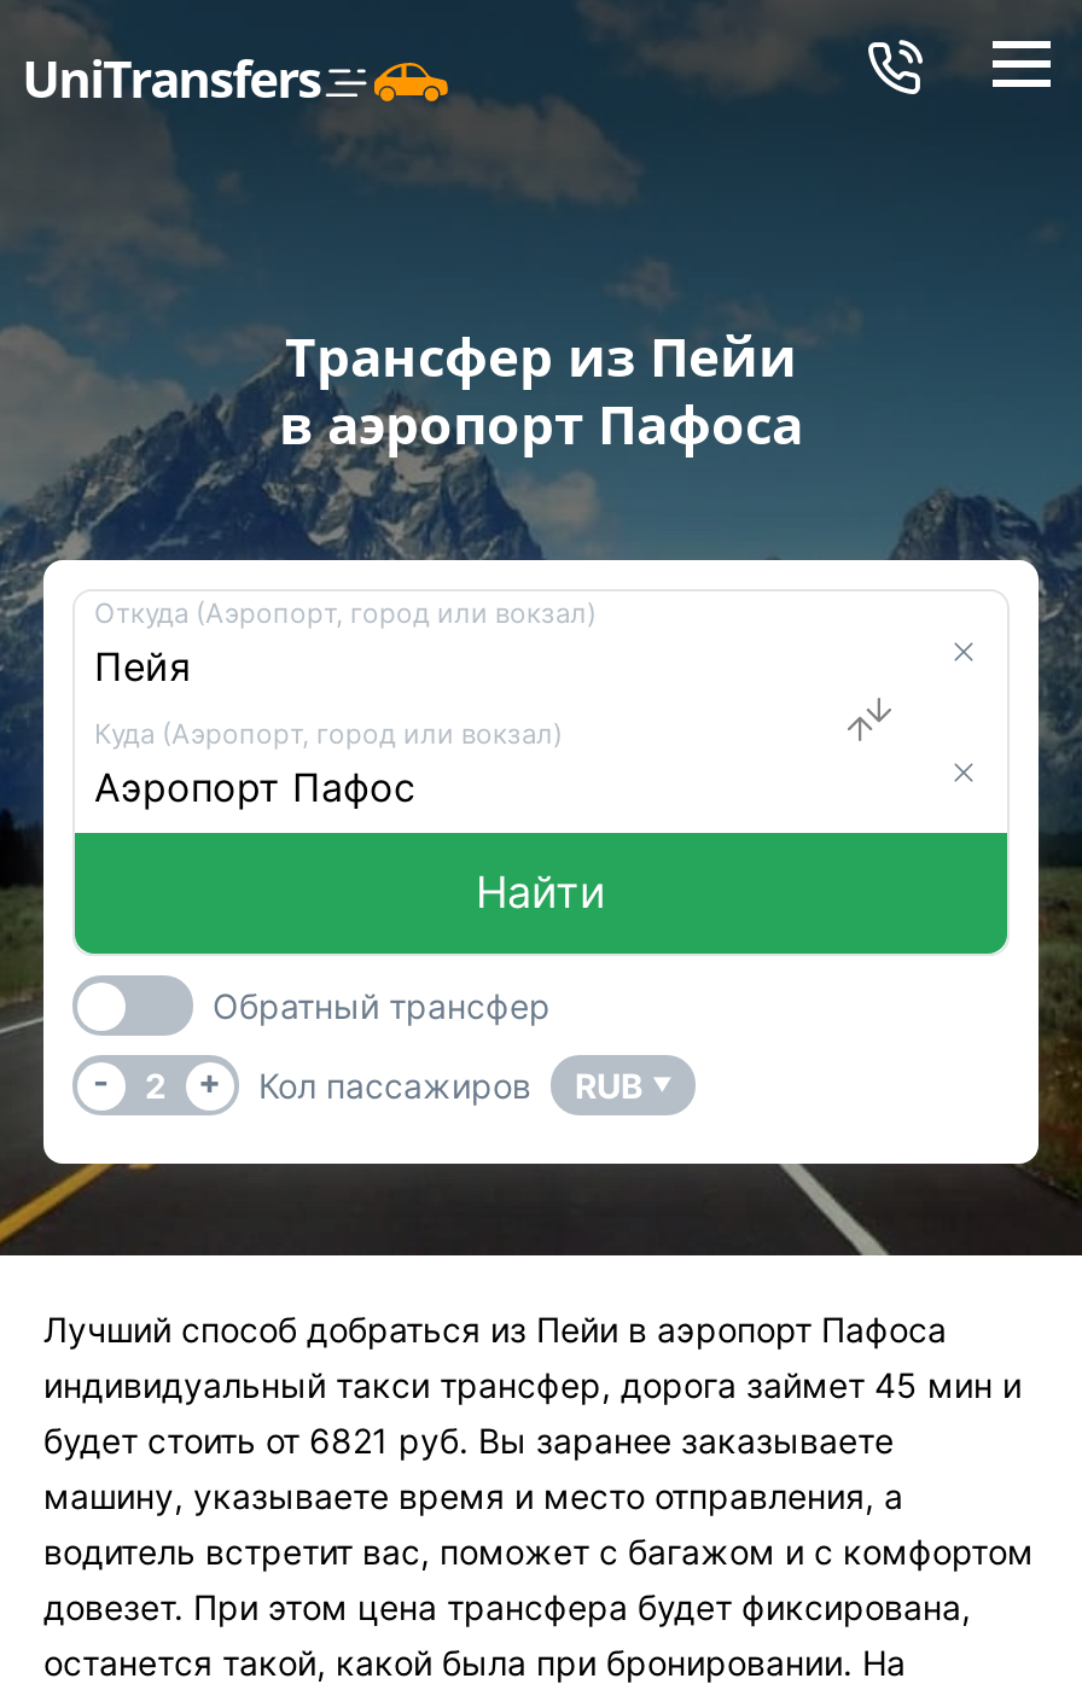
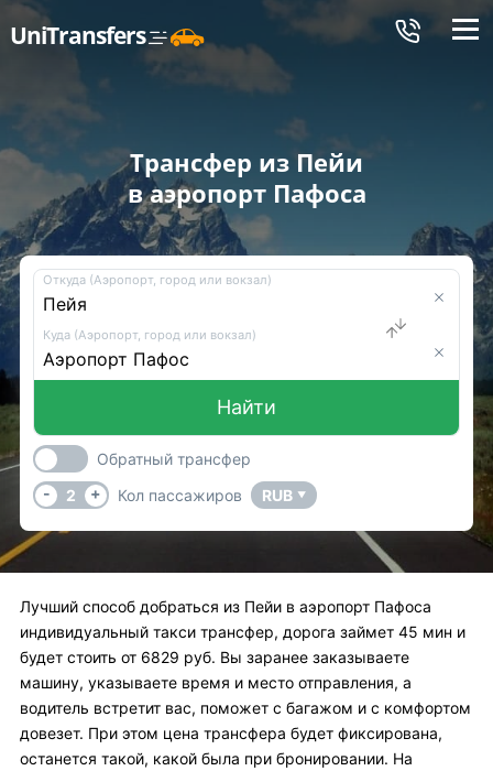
[43,1420,894,1461] будет стоить от 6821 руб. Вы заранее заказываете -> [20,648,409,666] будет стоить от 6829 руб. Вы заранее заказываете

